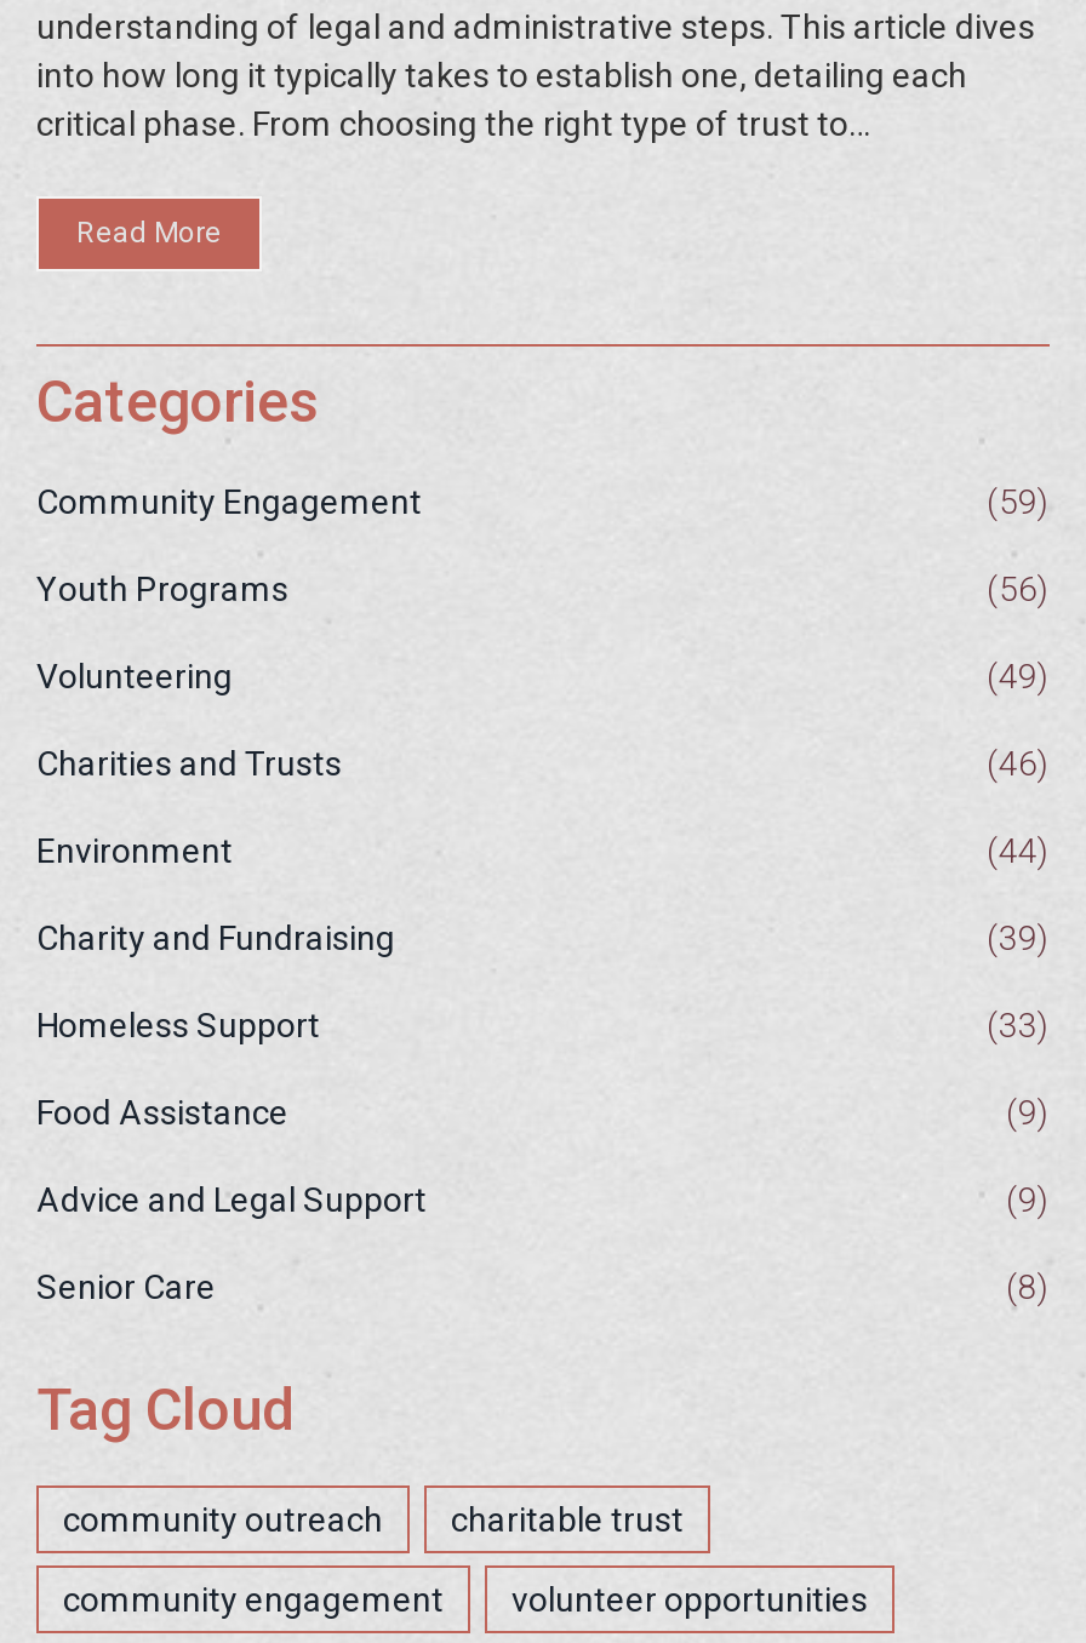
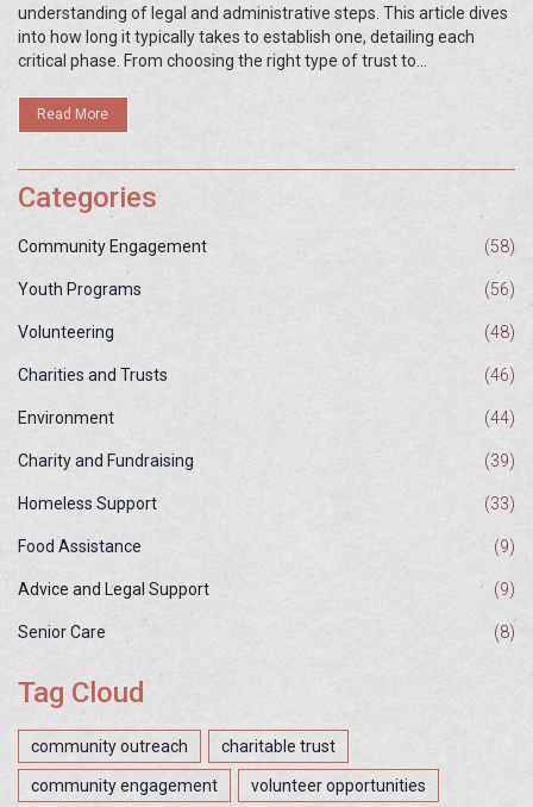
[987,482,1050,521] (59) -> [484,237,515,256] (58)
[987,657,1050,695] (49) -> [484,323,515,342] (48)

